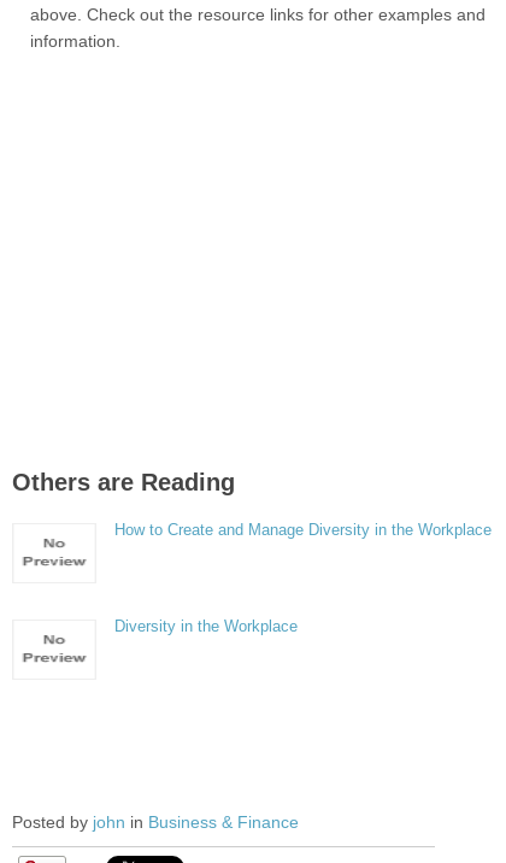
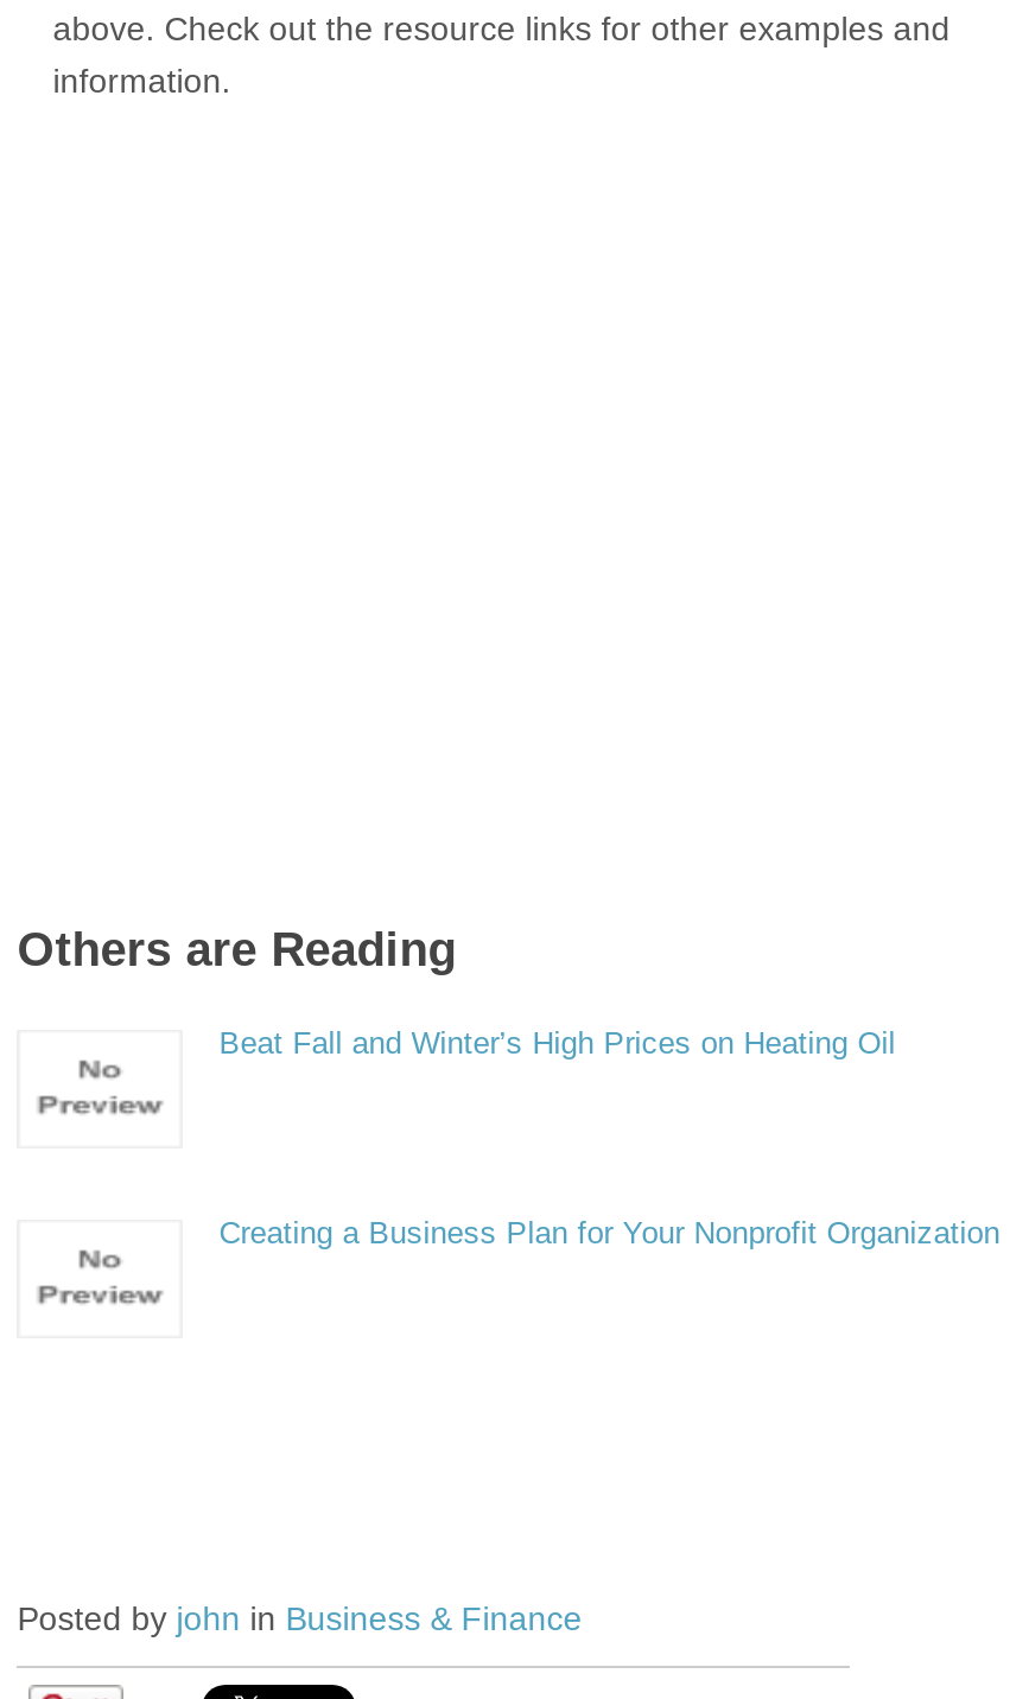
[115,521,492,539] How to Create and Manage Diversity in the Workplace -> [219,1025,895,1061] Beat Fall and Winter’s High Prices on Heating Oil
[115,617,298,635] Diversity in the Workplace -> [219,1215,1000,1251] Creating a Business Plan for Your Nonprofit Organization

